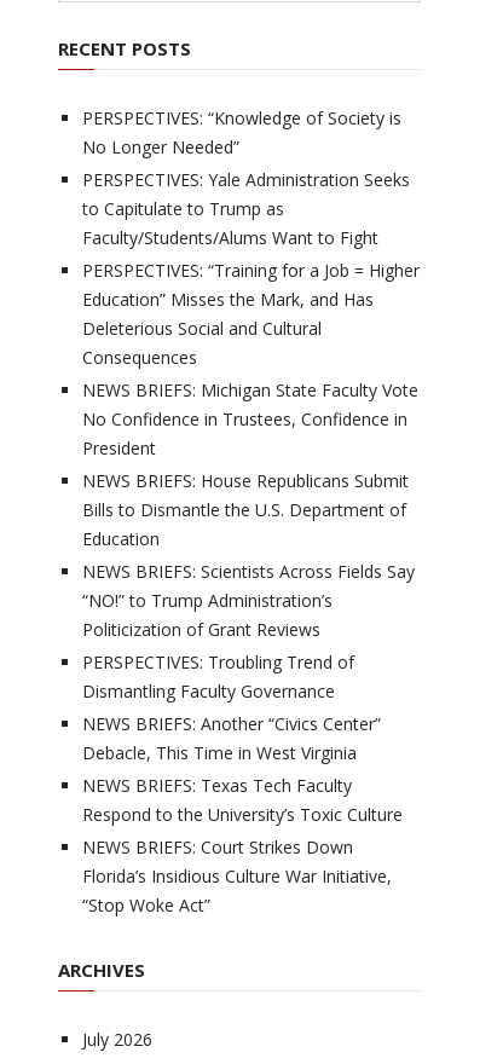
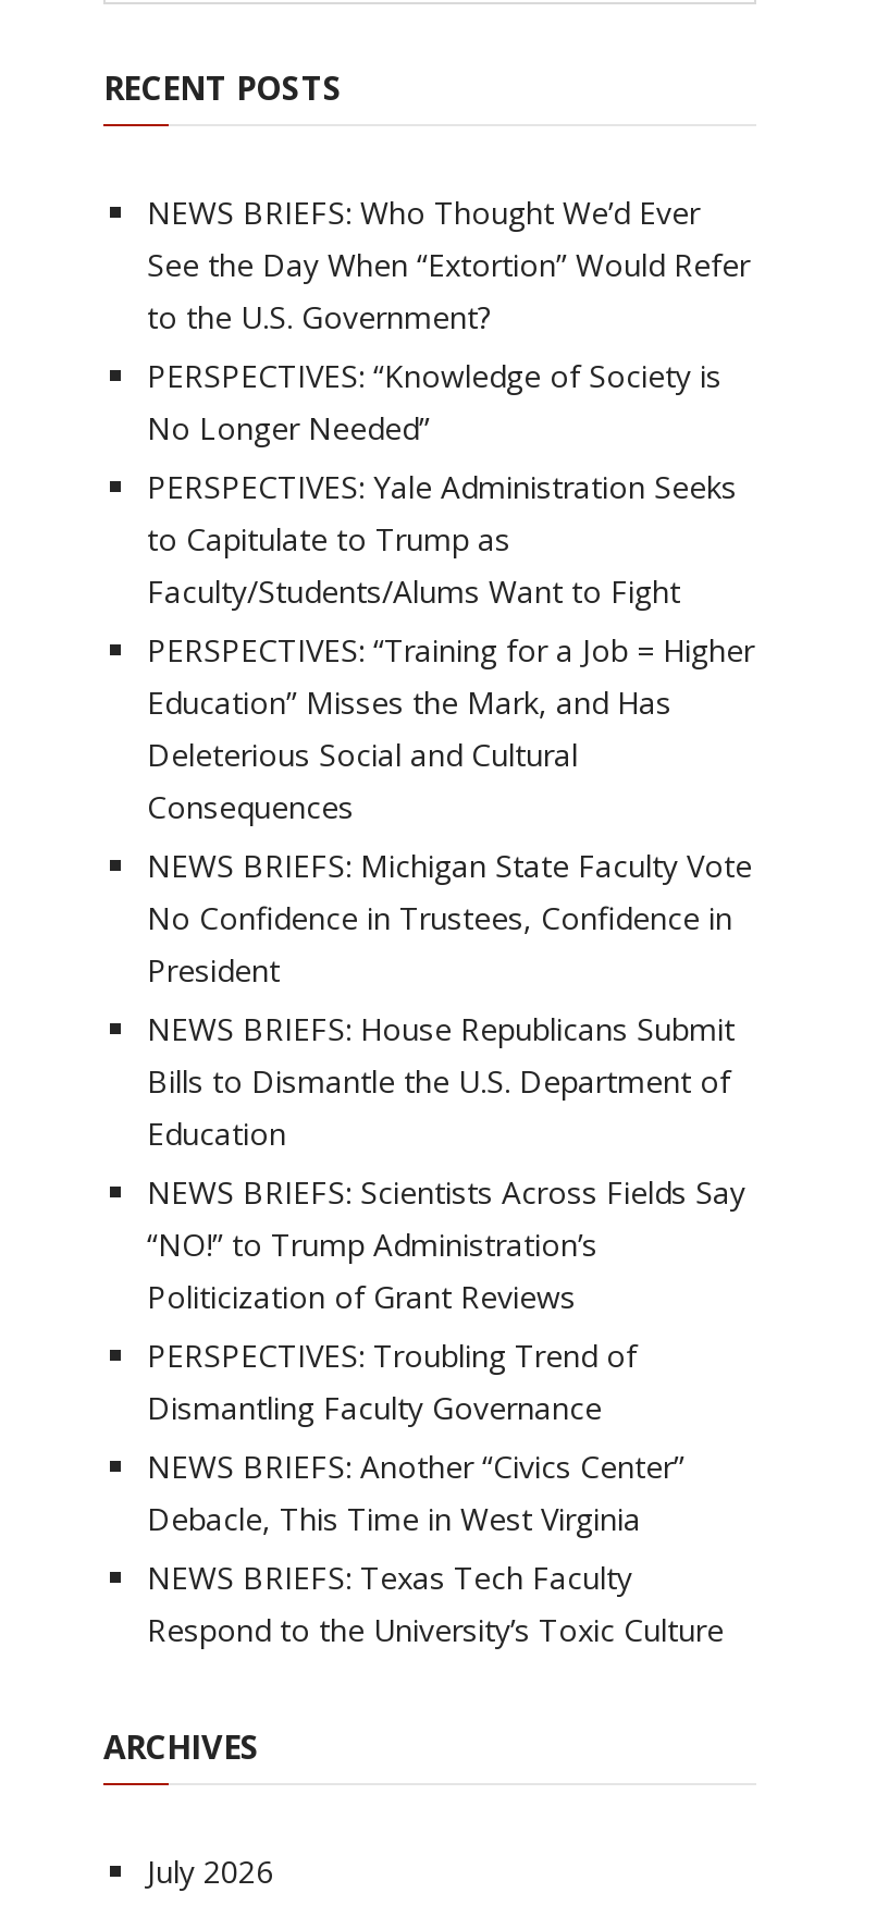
none -> [147,192,750,338] NEWS BRIEFS: Who Thought We’d Ever | See the Day When “Extortion” Would Refer | to the U.S. Government?
moved [82,107,420,826] -> [147,355,754,1650]: PERSPECTIVES: “Knowledge of Society is | No Longer Needed” | PERSPECTIVES: Yale Administration Seeks | ... | NEWS BRIEFS: Texas Tech Faculty | Respond to the University’s Toxic Culture
[82,836,392,917] NEWS BRIEFS: Court Strikes Down | Florida’s Insidious Culture War Initiative, | “Stop Woke Act” -> none

